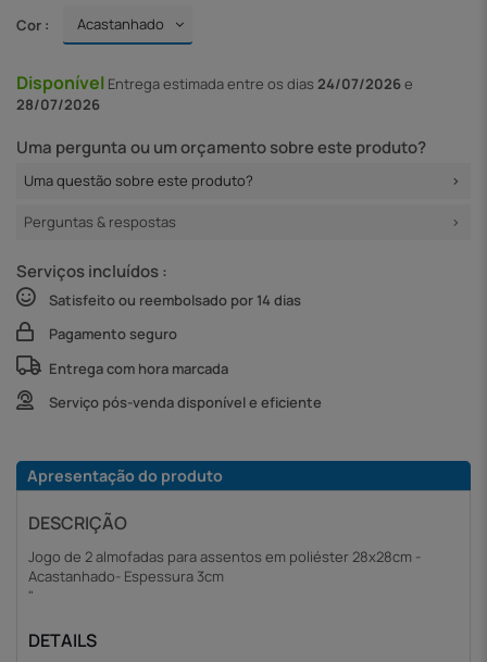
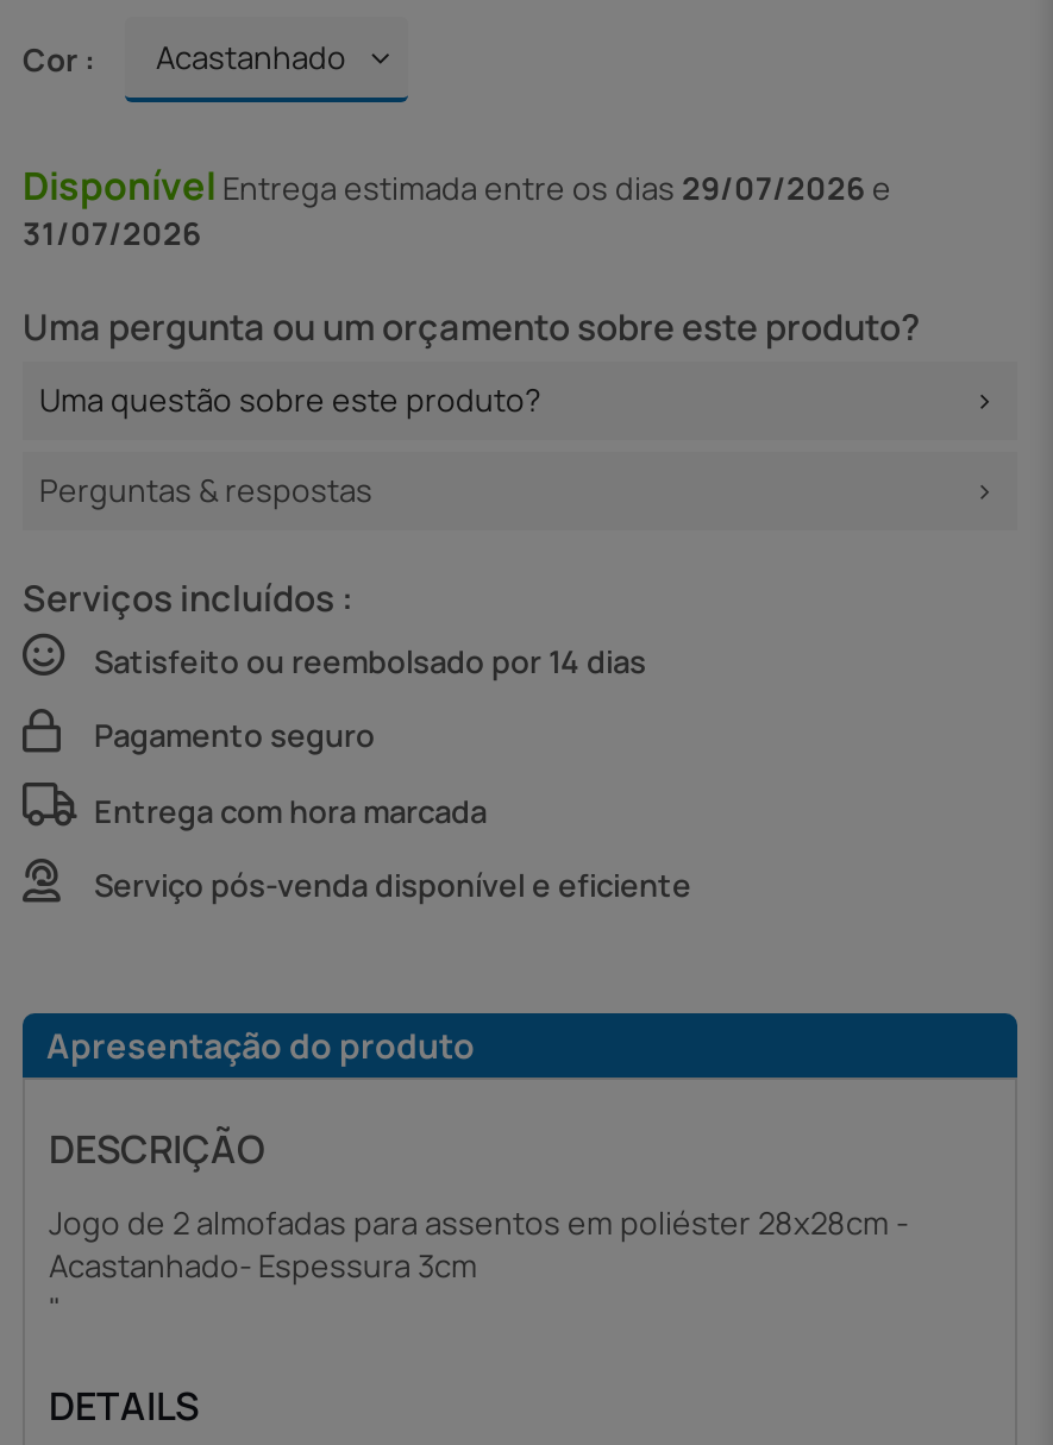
[16,71,413,95] Disponível Entrega estimada entre os dias 24/07/2026 e -> [23,160,891,212] Disponível Entrega estimada entre os dias 29/07/2026 e
[16,95,100,114] 28/07/2026 -> [23,212,201,255] 31/07/2026

